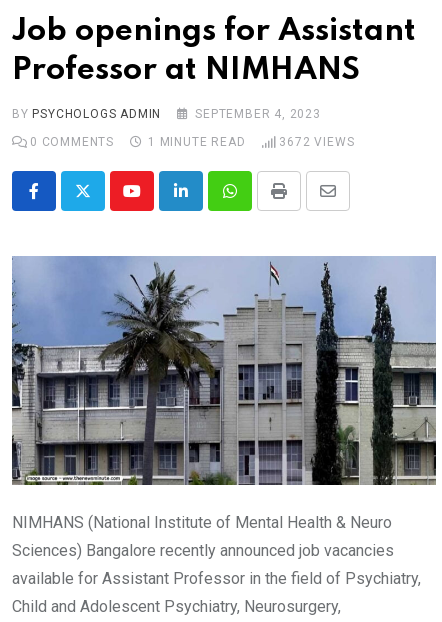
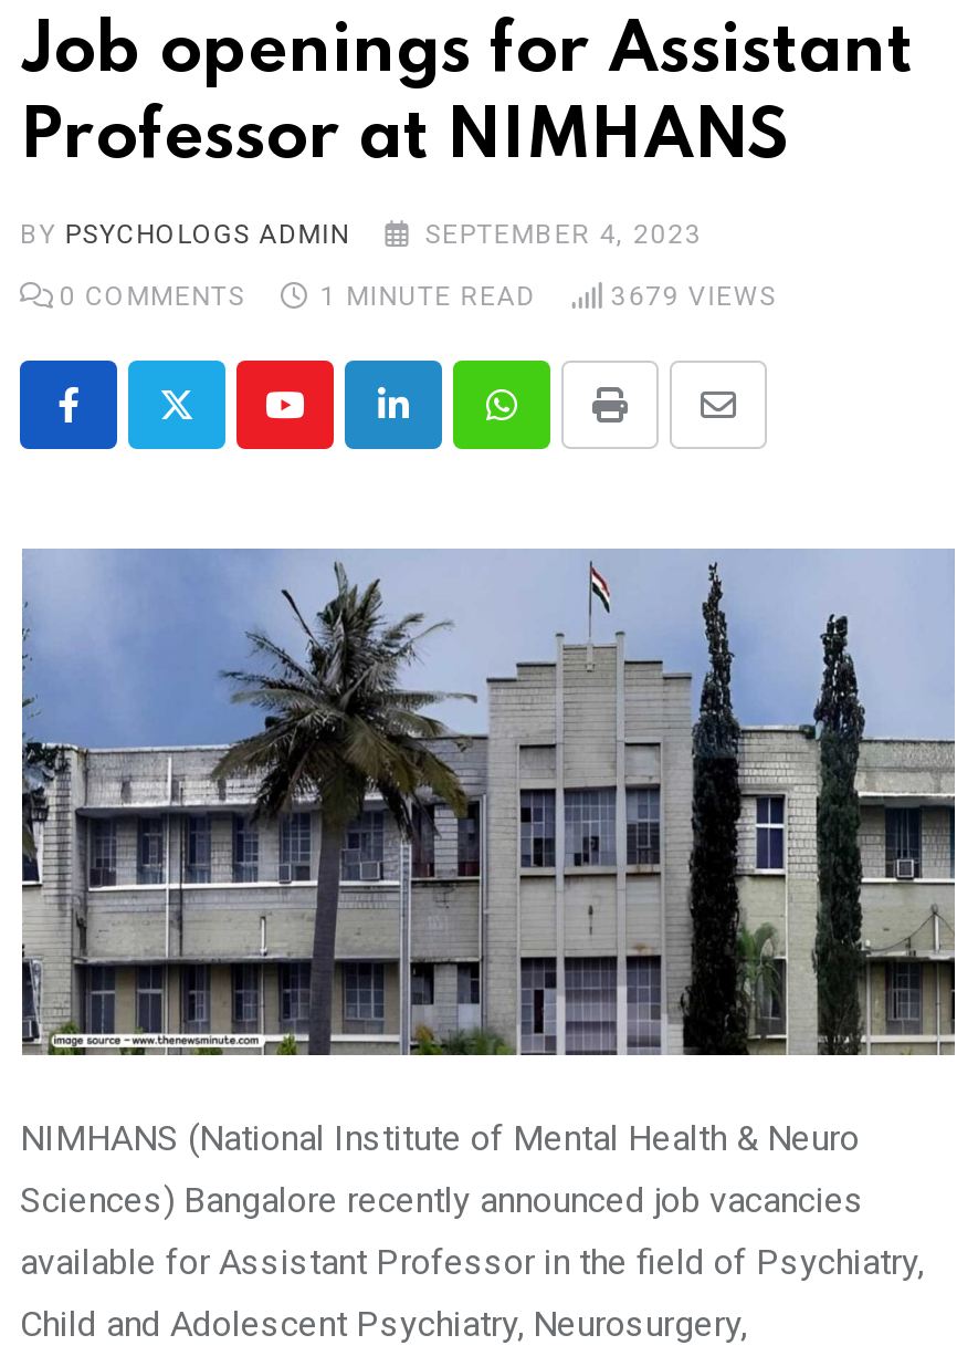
[279,135,354,149] 3672 VIEWS -> [611,281,777,312] 3679 VIEWS

